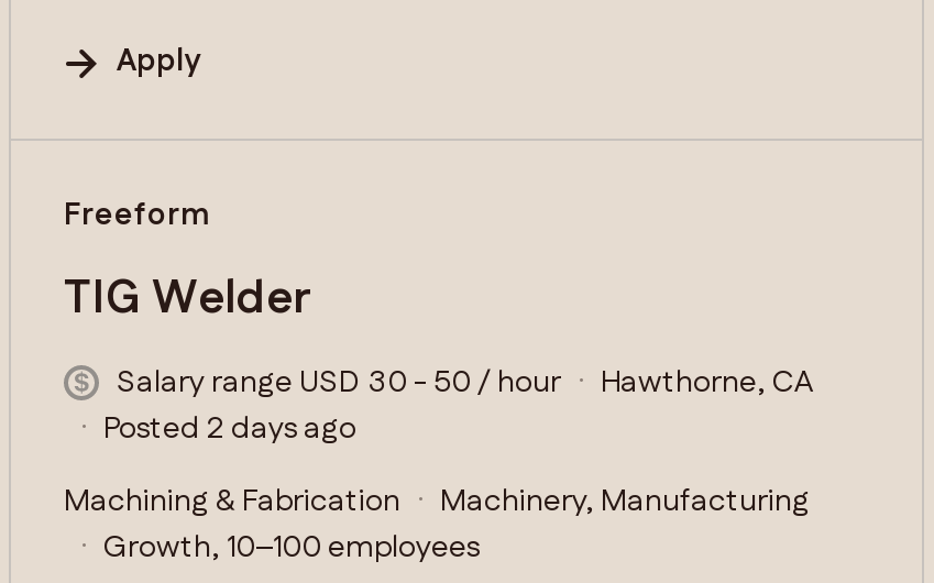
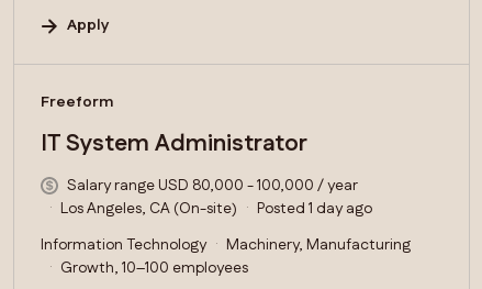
[64,266,814,451] TIG Welder | Salary range USD 30 - 50 / hour | Hawthorne, CA | Posted 2 days ago -> [41,127,372,220] IT System Administrator | Salary range USD 80,000 - 100,000 / year | Los Angeles, CA (On-site) | Posted 1 day ago
[64,480,400,524] Machining & Fabrication -> [41,234,206,256] Information Technology

